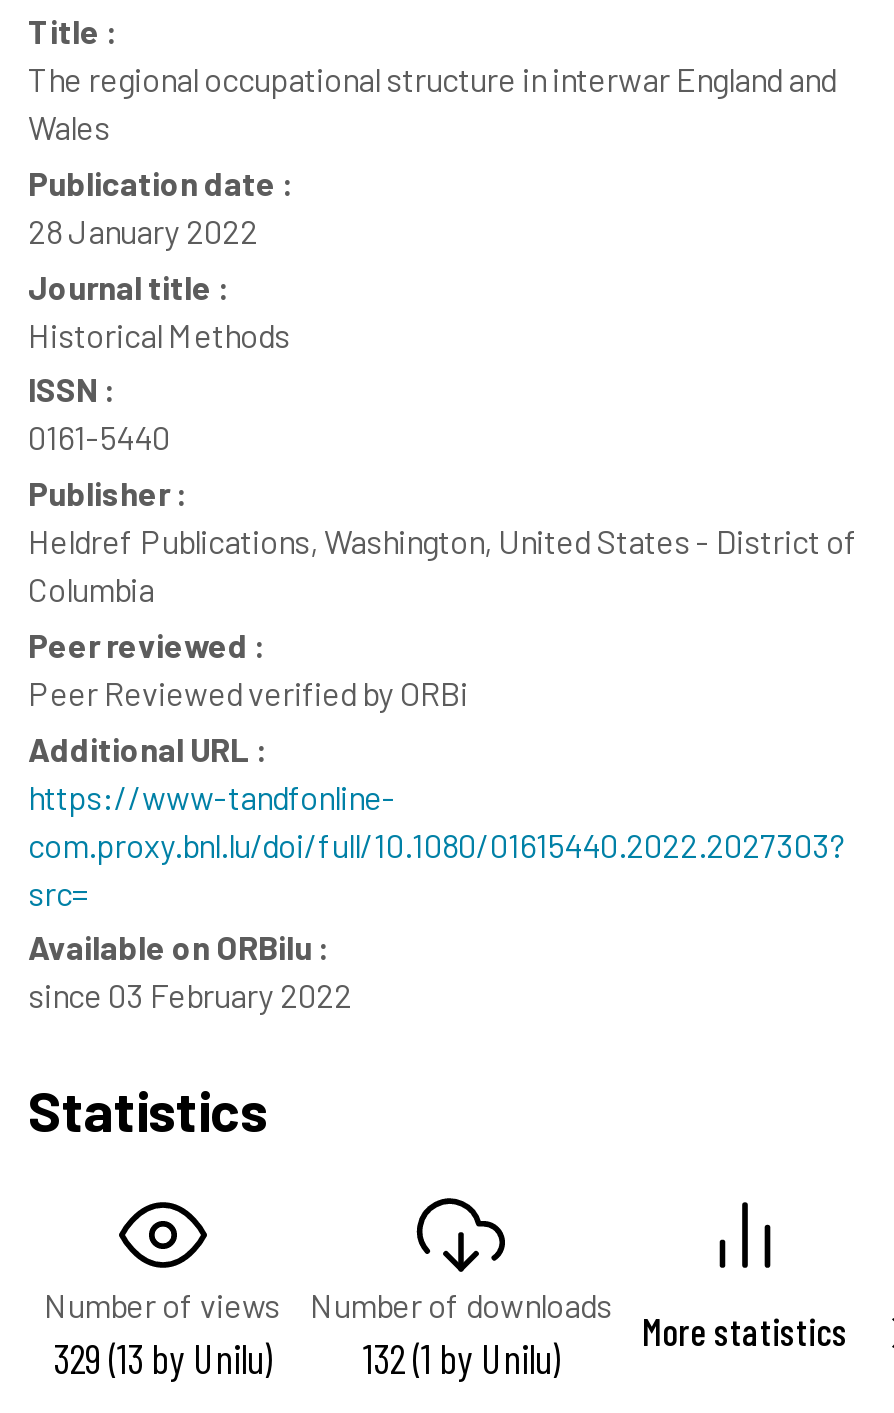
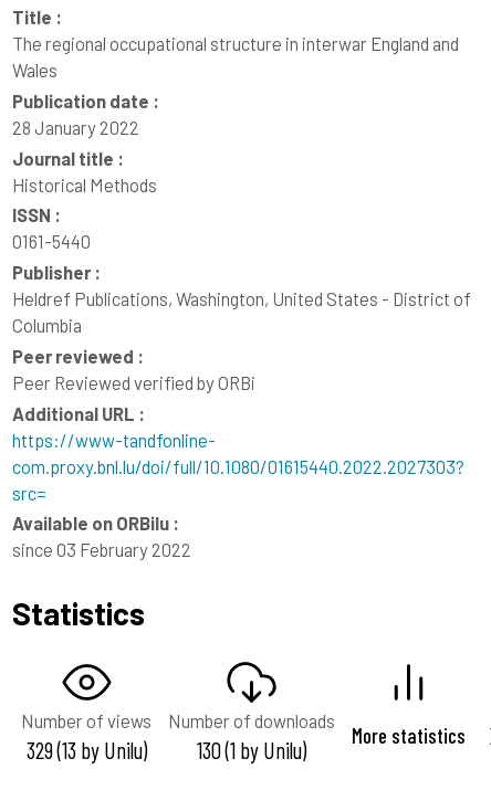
[53,1310,848,1382] 329 (13 by Unilu) 132 (1 by Unilu) More statistics -> [26,723,466,763] 329 (13 by Unilu) 130 (1 by Unilu) More statistics

